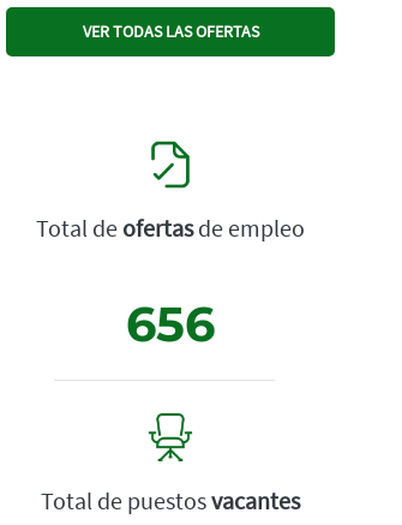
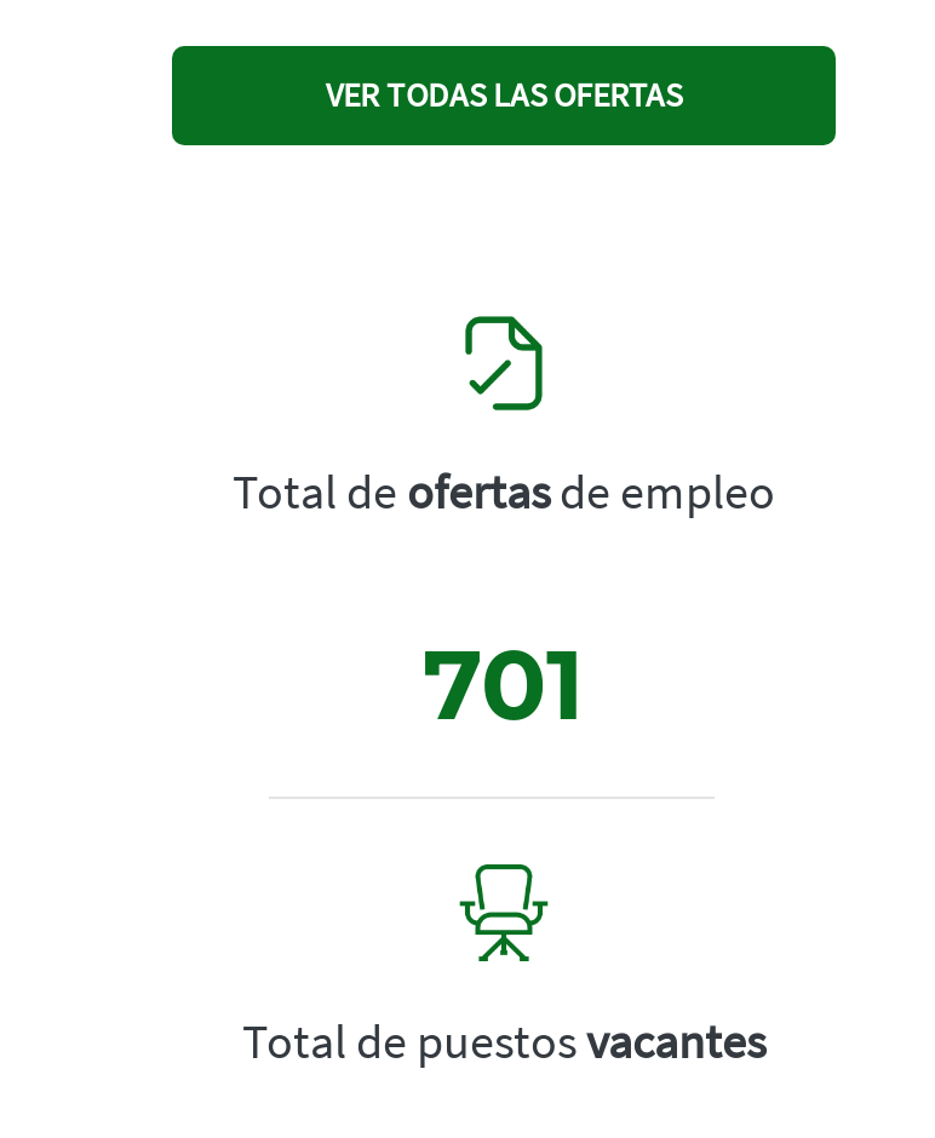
[126,294,215,353] 656 -> [423,626,585,745] 701

